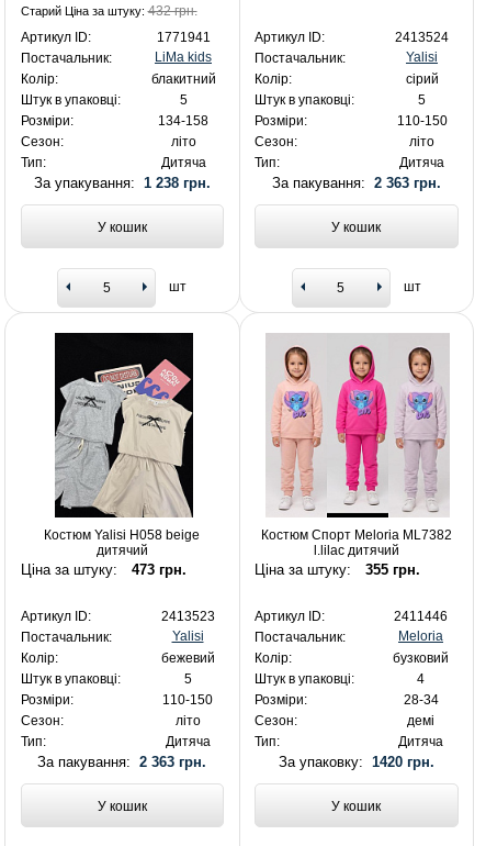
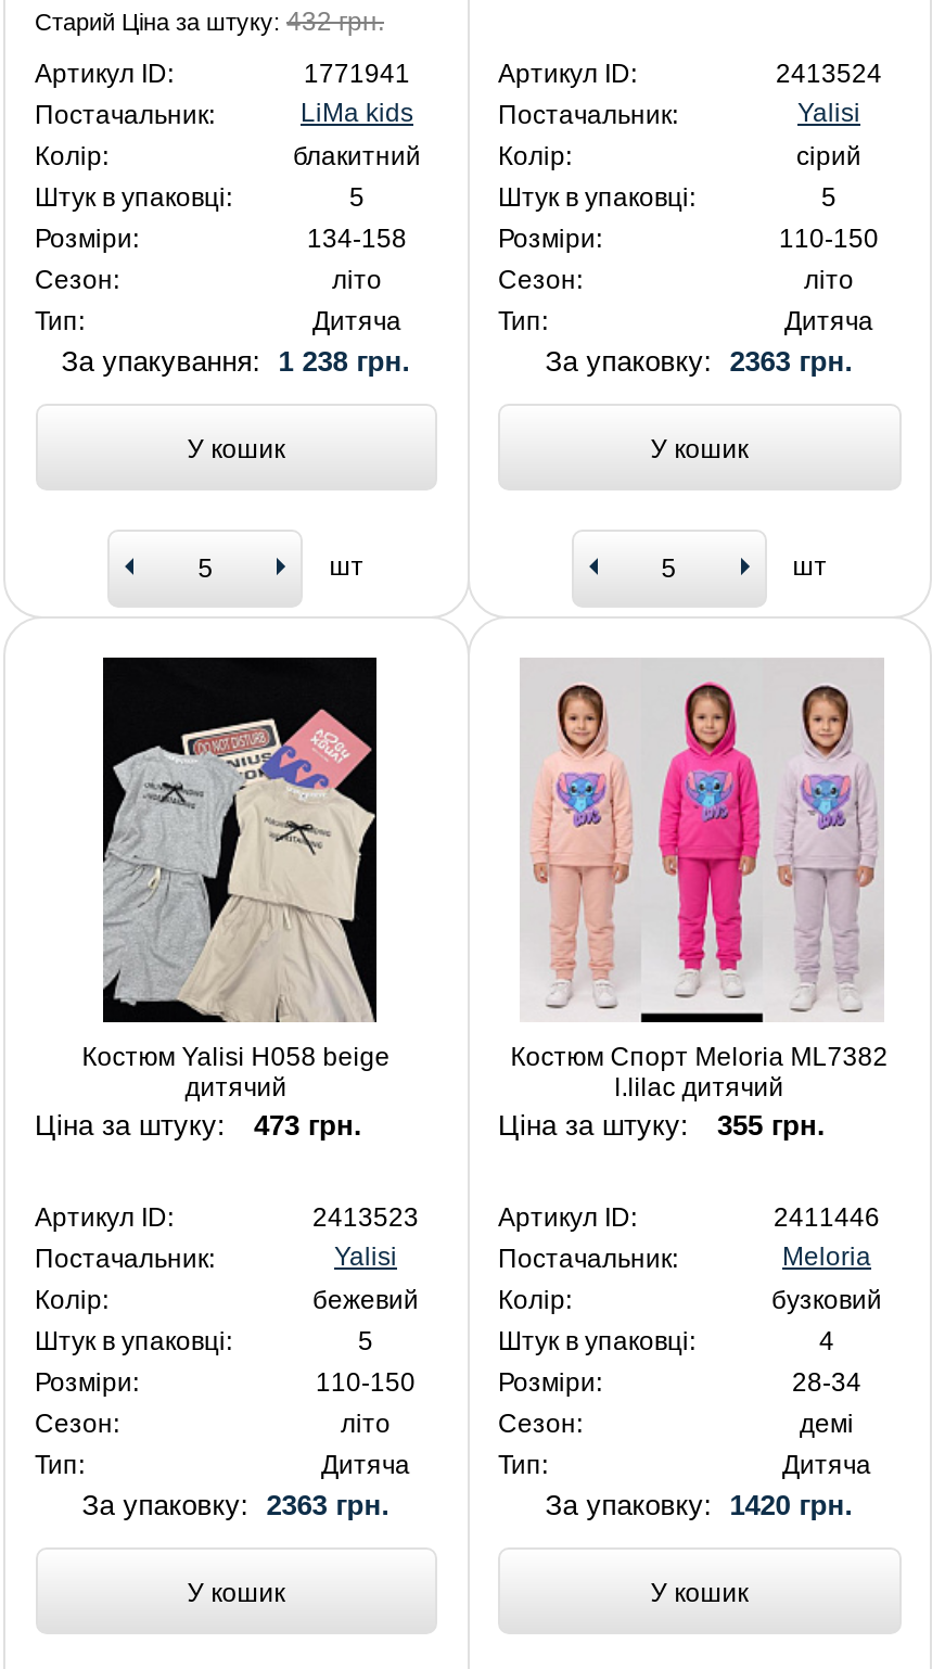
[272,175,441,192] За пакування: 2 363 грн. -> [545,346,853,379] За упаковку: 2363 грн.
[38,754,206,771] За пакування: 2 363 грн. -> [82,1490,390,1522] За упаковку: 2363 грн.

